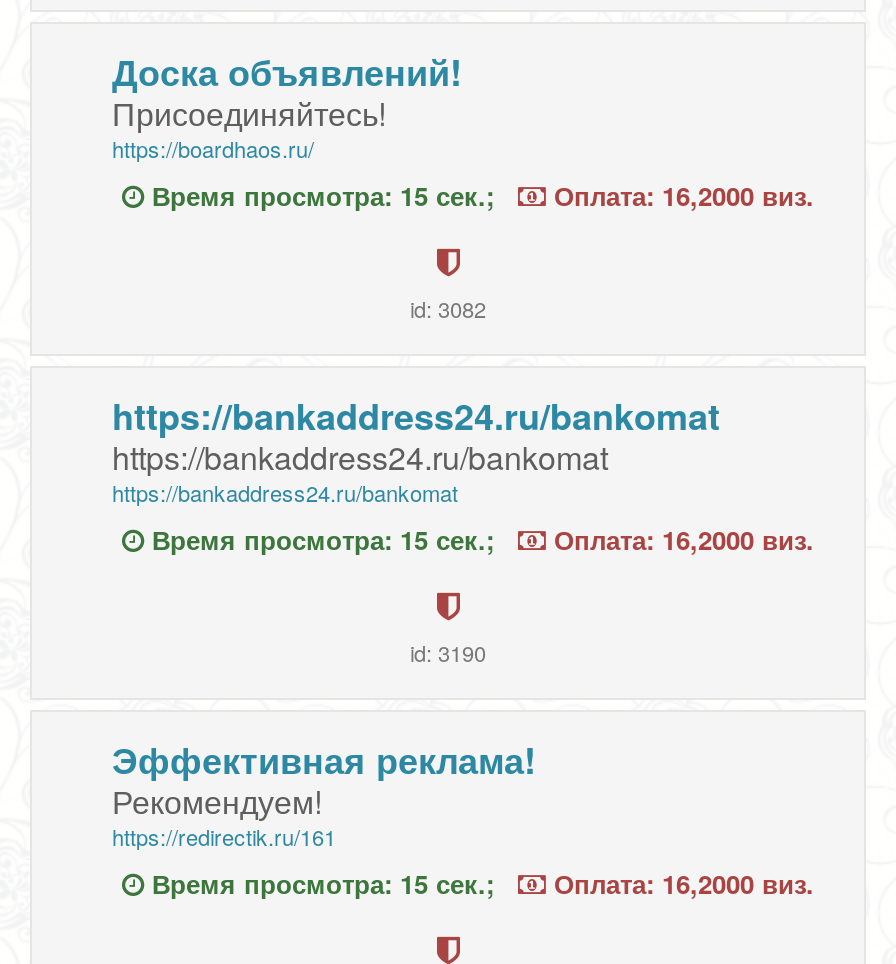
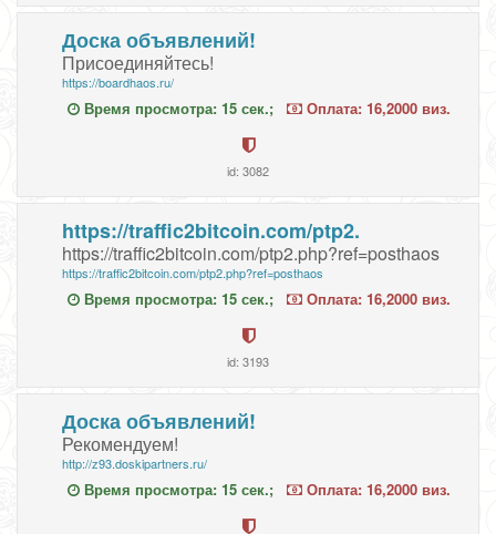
[112,390,720,508] https://bankaddress24.ru/bankomat | https://bankaddress24.ru/bankomat | https://bankaddress24.ru/bankomat -> [62,216,440,281] https://traffic2bitcoin.com/ptp2. | https://traffic2bitcoin.com/ptp2.php?ref=posthaos | https://traffic2bitcoin.com/ptp2.php?ref=posthaos
[410,636,486,668] id: 3190 -> [227,352,269,370] id: 3193
[112,734,536,786] Эффективная реклама! -> [62,407,256,435] Доска объявлений!
[112,820,336,852] https://redirectik.ru/161 -> [62,454,207,472] http://z93.doskipartners.ru/

